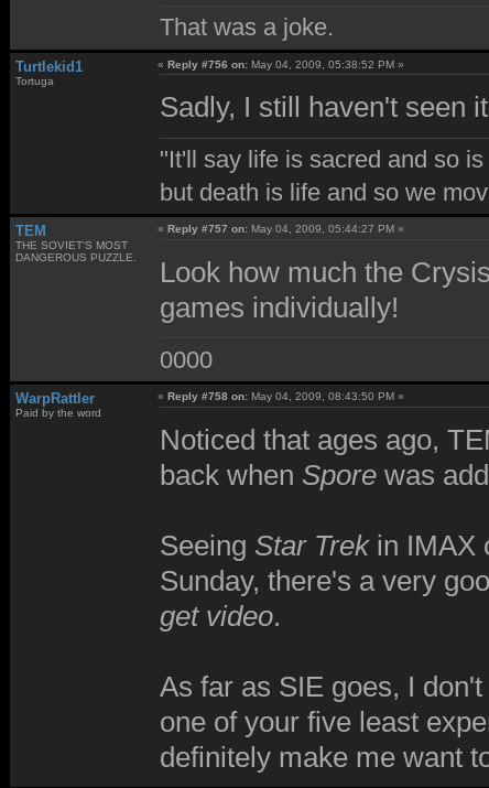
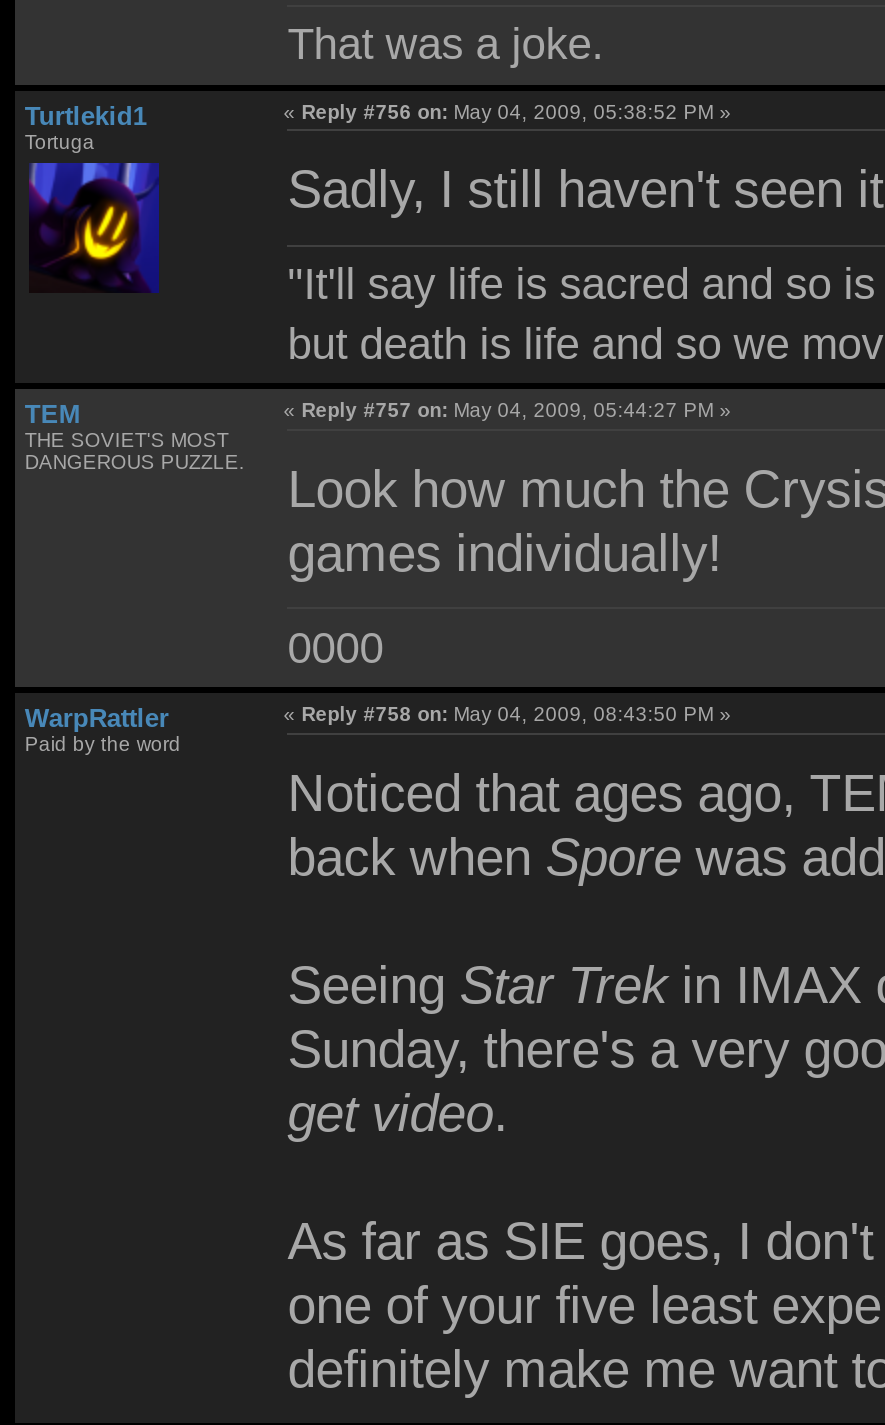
none -> [27,161,161,295] [image]

